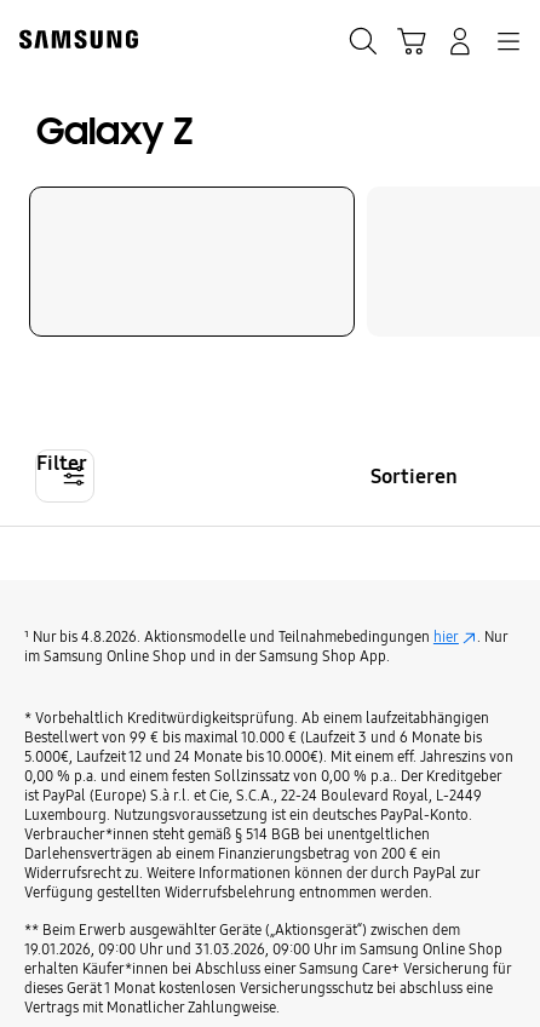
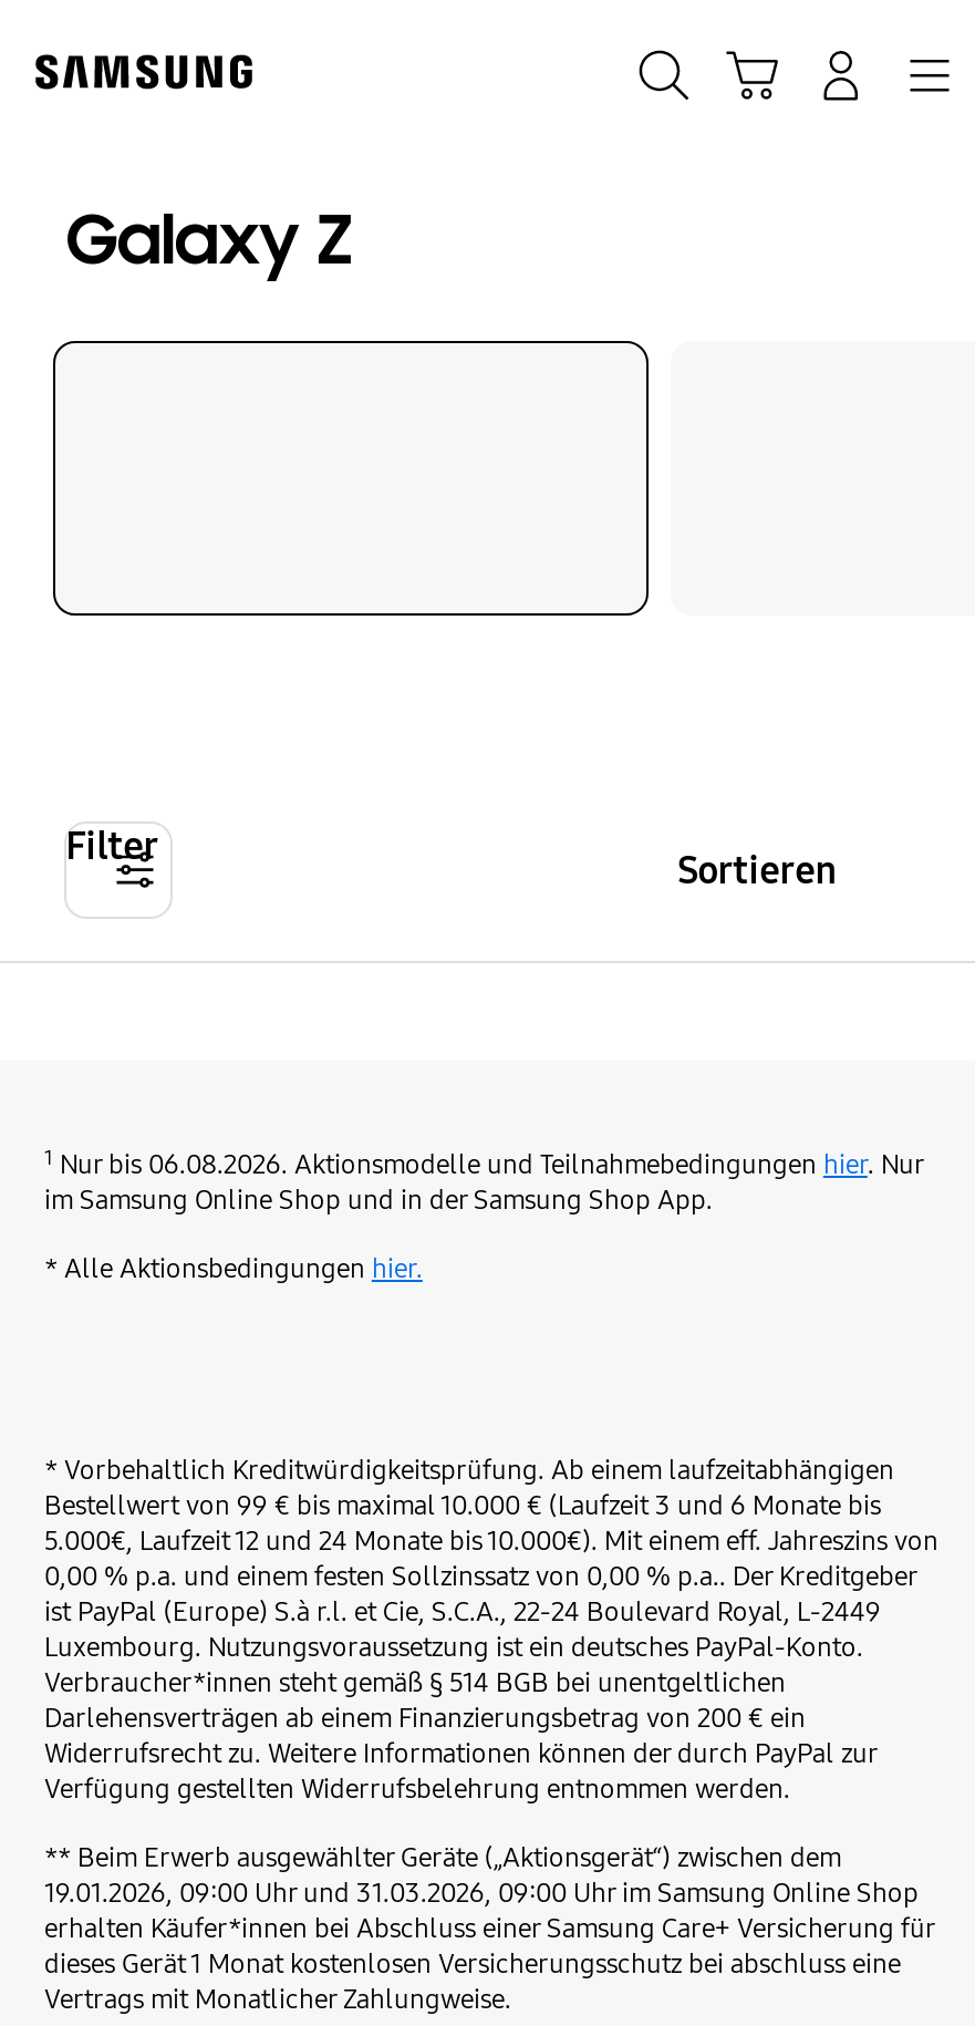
[24,628,507,646] ¹ Nur bis 4.8.2026. Aktionsmodelle und Teilnahmebedingungen hier | . Nur -> [44,1144,923,1181] 1 Nur bis 06.08.2026. Aktionsmodelle und Teilnahmebedingungen hier. Nur
none -> [44,1252,423,1285] * Alle Aktionsbedingungen hier.

